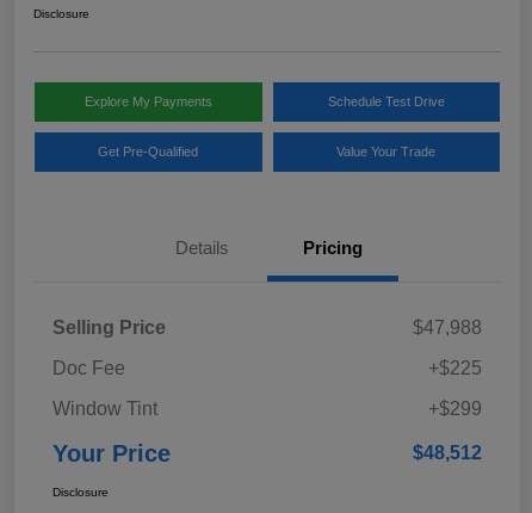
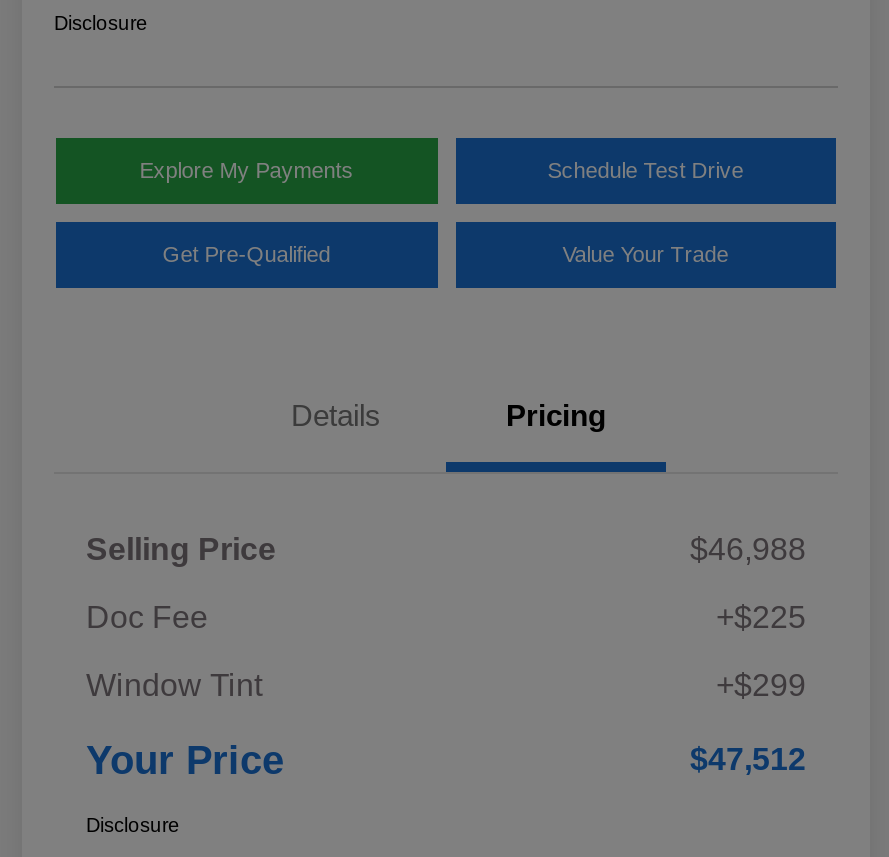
[413,318,482,338] $47,988 -> [690,531,806,565] $46,988
[413,443,482,463] $48,512 -> [690,741,806,775] $47,512

